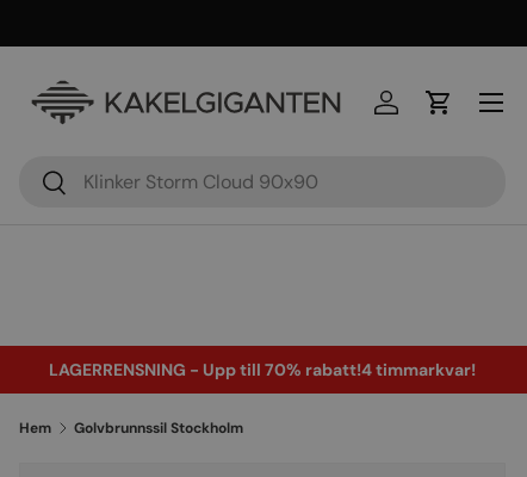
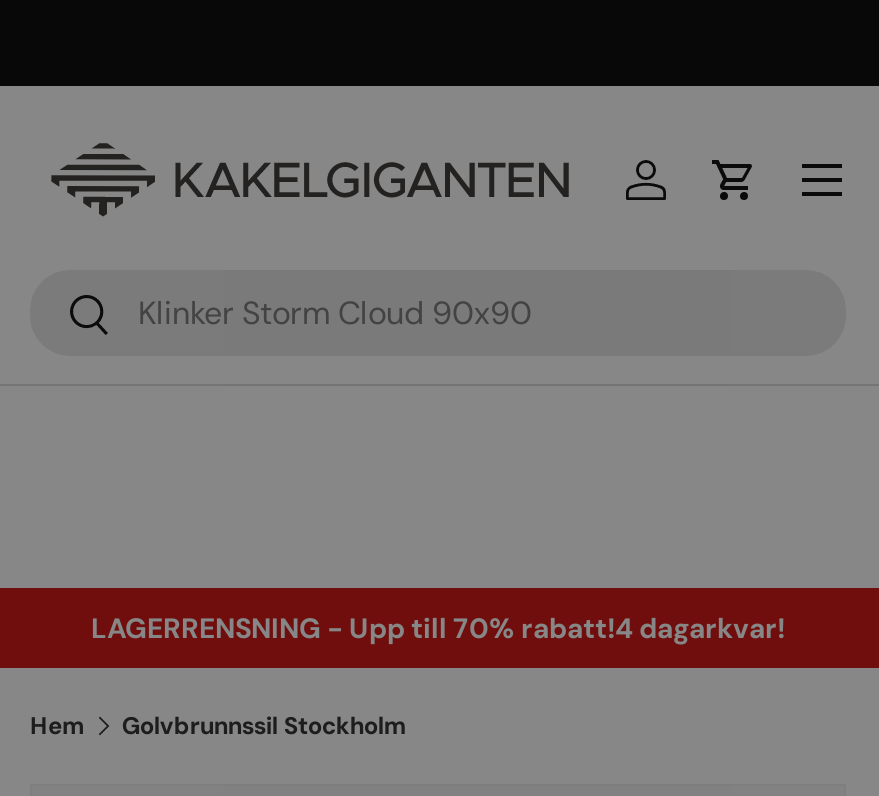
[49,359,476,381] LAGERRENSNING - Upp till 70% rabatt!4 timmarkvar! -> [91,610,785,646] LAGERRENSNING - Upp till 70% rabatt!4 dagarkvar!

